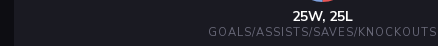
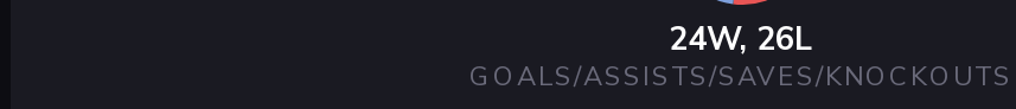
[291,7,352,26] 25W, 25L -> [669,17,813,62] 24W, 26L

